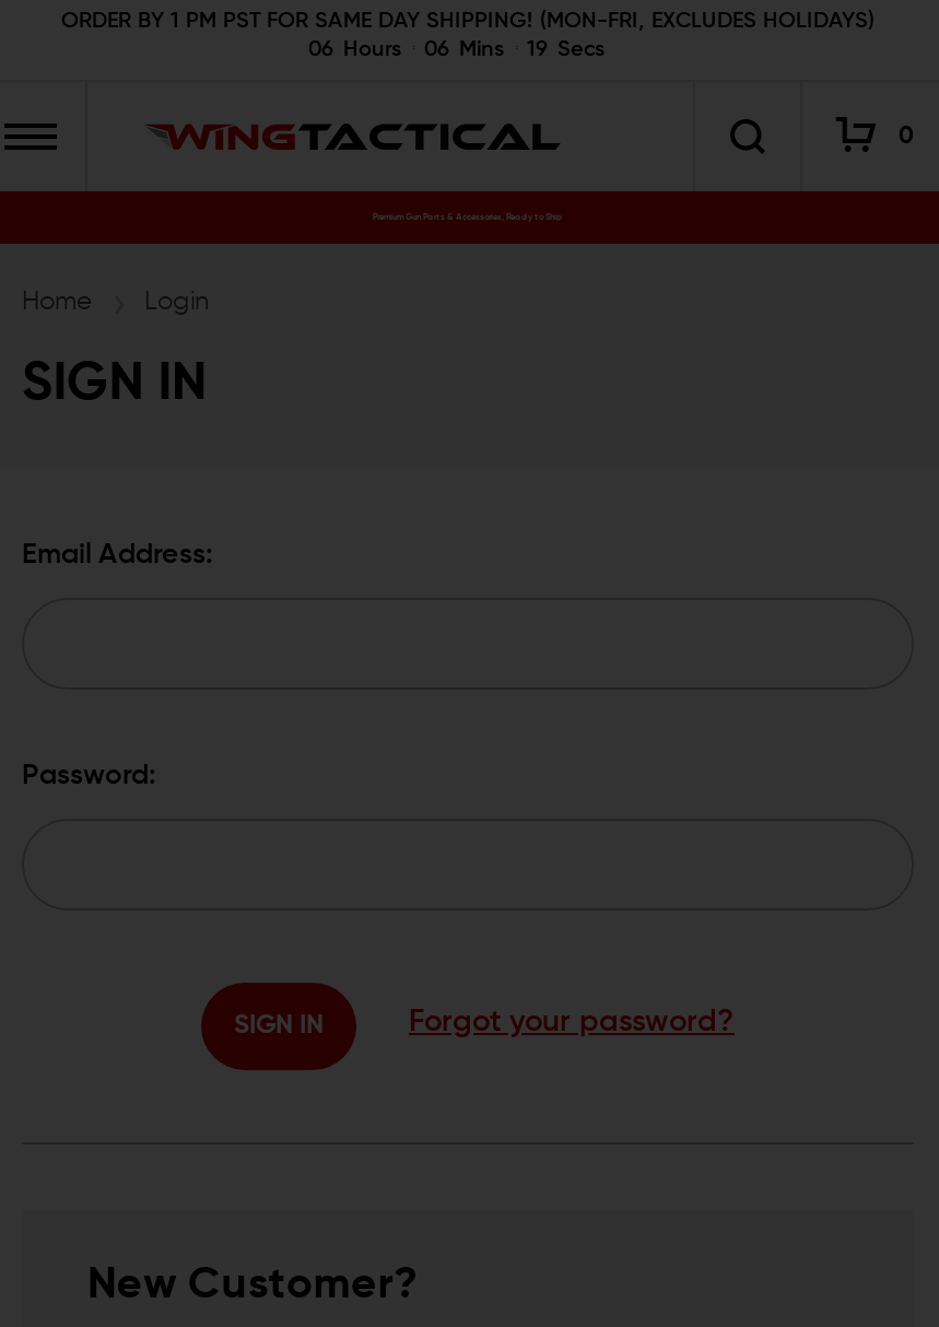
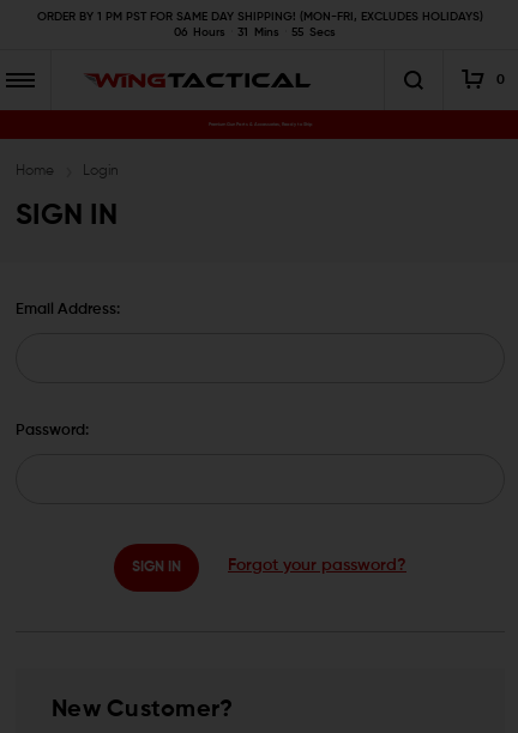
[424,38,505,60] 06 Mins -> [237,26,279,38] 31 Mins
[527,38,606,60] 19 Secs -> [291,26,335,38] 55 Secs

